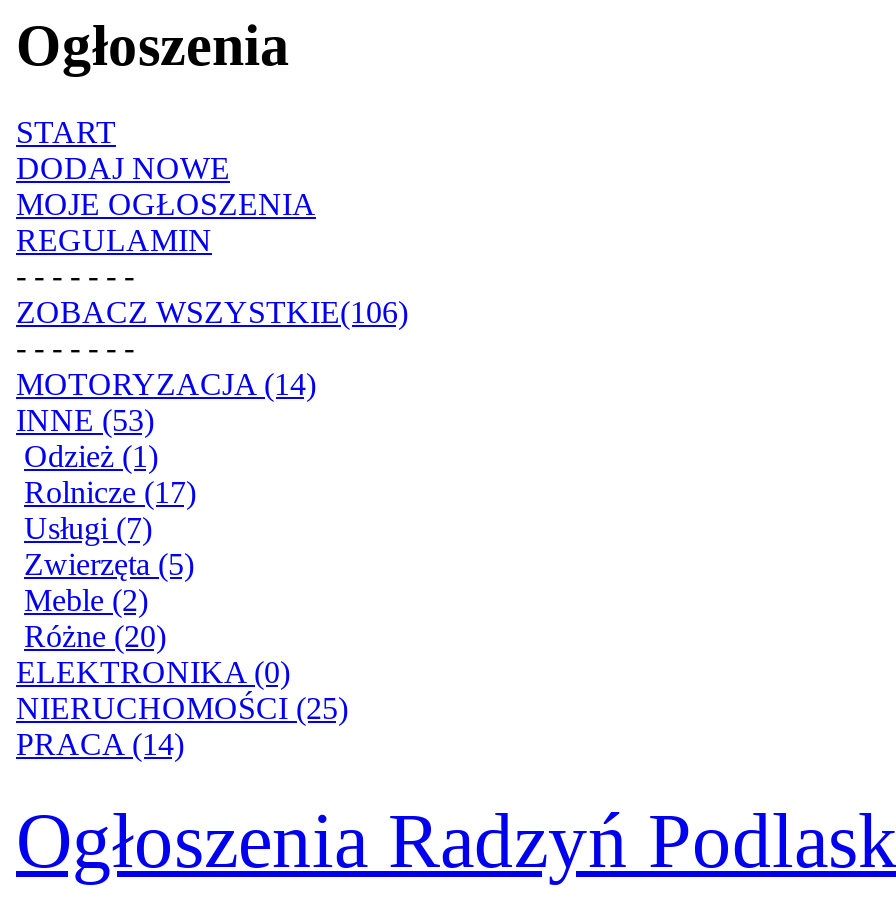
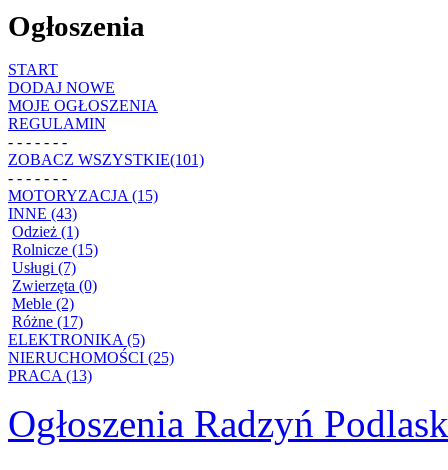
[16,296,408,330] ZOBACZ WSZYSTKIE(106) -> [8,151,204,168] ZOBACZ WSZYSTKIE(101)
[16,368,316,402] MOTORYZACJA (14) -> [8,187,158,204] MOTORYZACJA (15)
[16,404,154,438] INNE (53) -> [8,205,77,222] INNE (43)
[24,476,196,510] Rolnicze (17) -> [12,241,98,258] Rolnicze (15)
[24,548,194,582] Zwierzęta (5) -> [12,277,97,294] Zwierzęta (0)
[24,620,166,654] Różne (20) -> [12,313,83,330] Różne (17)
[16,656,290,690] ELEKTRONIKA (0) -> [8,331,145,348] ELEKTRONIKA (5)
[16,728,184,762] PRACA (14) -> [8,367,92,384] PRACA (13)

